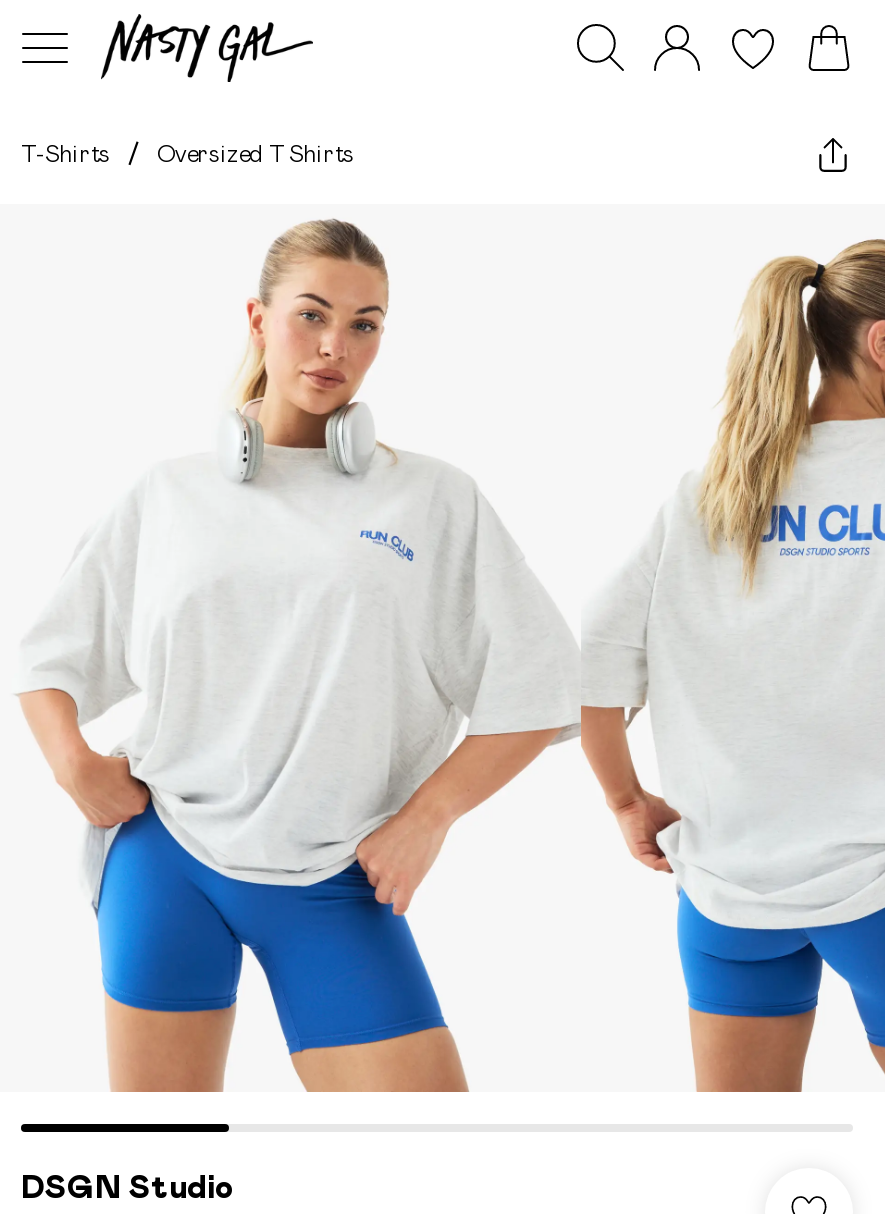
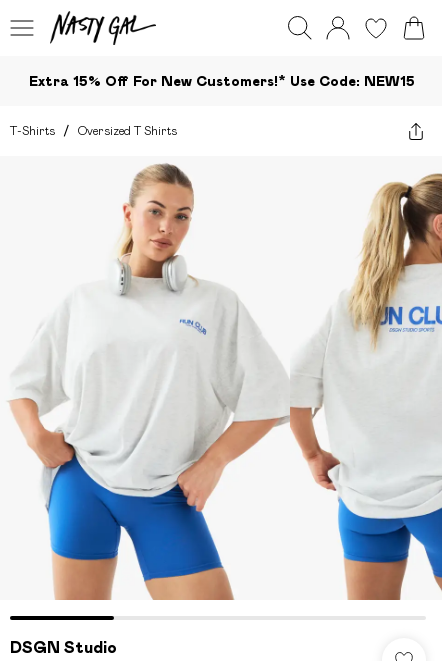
none -> [29,72,415,88] Extra 15% Off For New Customers!* Use Code: NEW15

